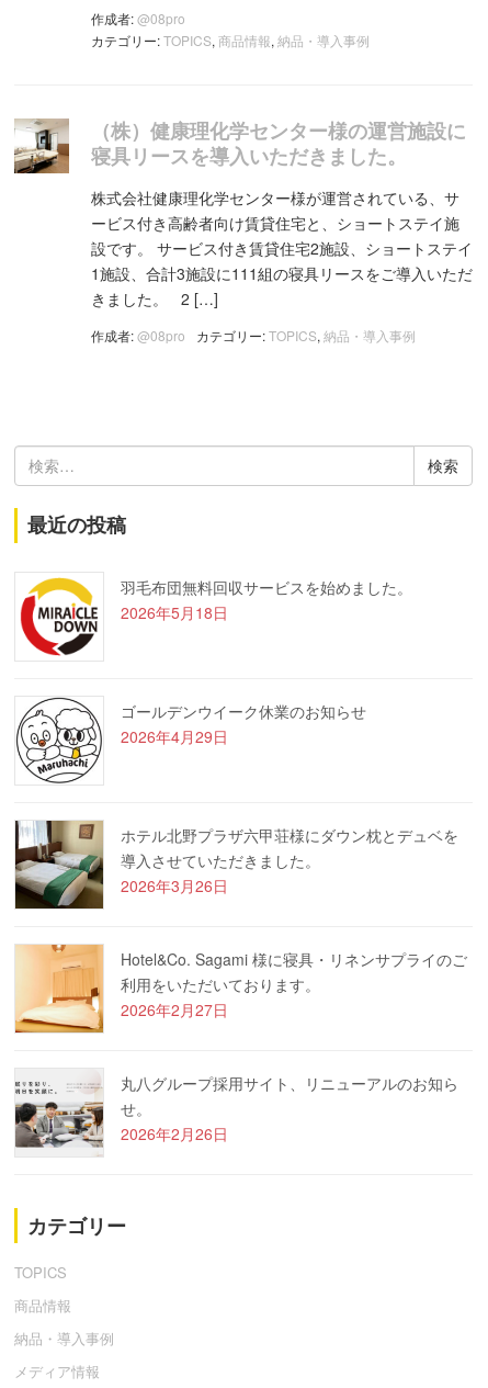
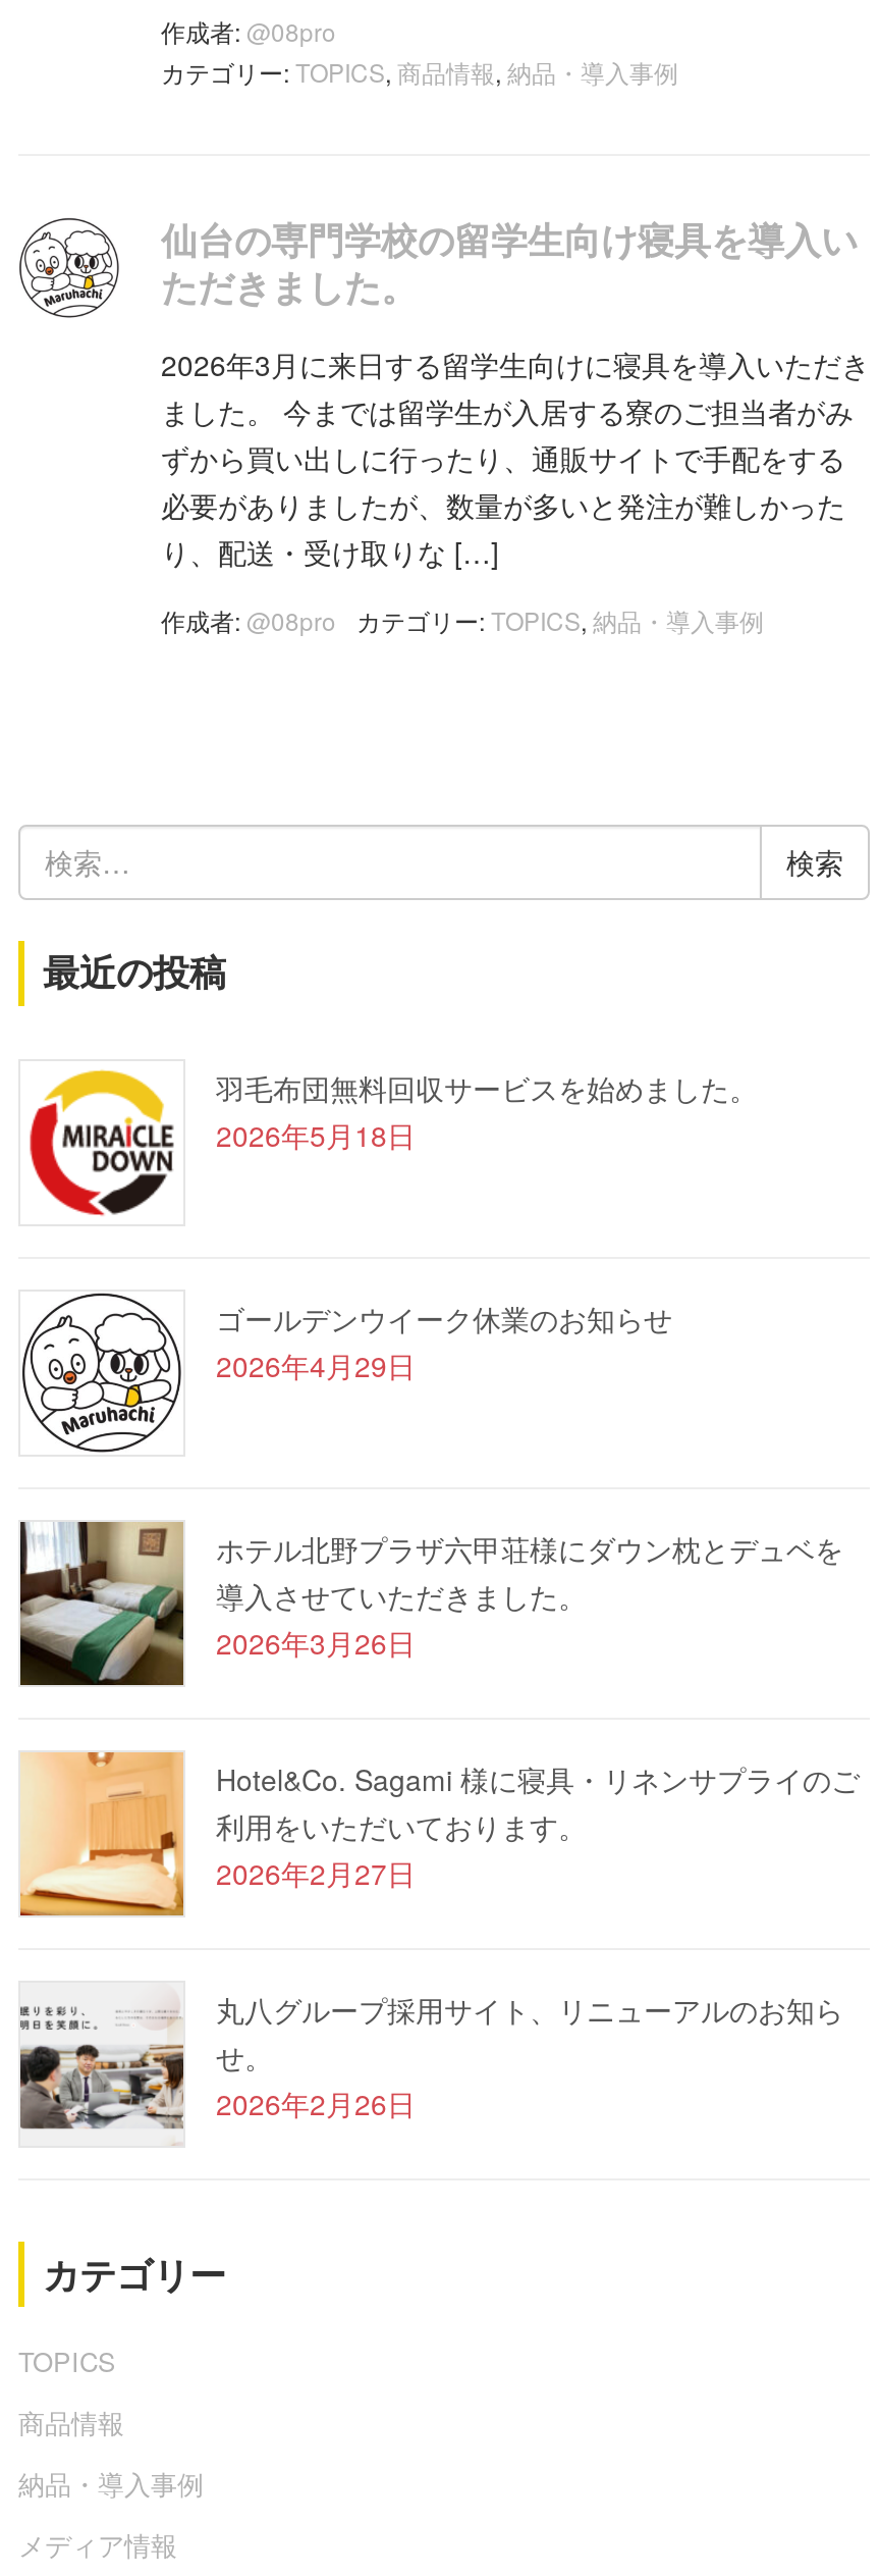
[13,116,466,174] [image] | （株）健康理化学センター様の運営施設に | 寝具リースを導入いただきました。 -> [18,213,858,319] [image] | 仙台の専門学校の留学生向け寝具を導入い | ただきました。
[91,187,473,309] 株式会社健康理化学センター様が運営されている、サ | ービス付き高齢者向け賃貸住宅と、ショートステイ施 | 設です。 サービス付き賃貸住宅2施設、ショートステイ | 1施設、合計3施設に111組の寝具リースをご導入いただ | きました。 2 […] -> [161,344,870,572] 2026年3月に来日する留学生向けに寝具を導入いただき | ました。 今までは留学生が入居する寮のご担当者がみ | ずから買い出しに行ったり、通販サイトで手配をする | 必要がありましたが、数量が多いと発注が難しかった | り、配送・受け取りな […]

